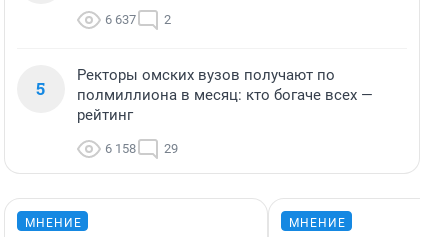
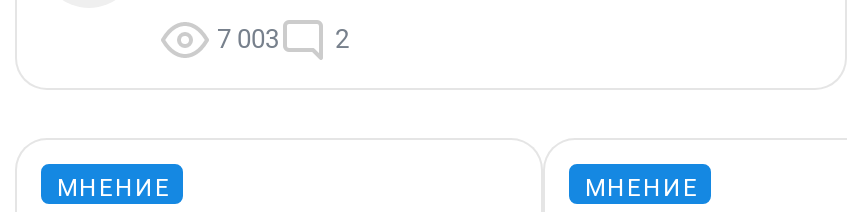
[105,12,171,27] 6 637 2 -> [217,24,349,54] 7 003 2
[77,66,373,156] Ректоры омских вузов получают по | полмиллиона в месяц: кто богаче всех — | рейтинг | 6 158 | 29 -> none
[36,77,46,100] 5 -> none

